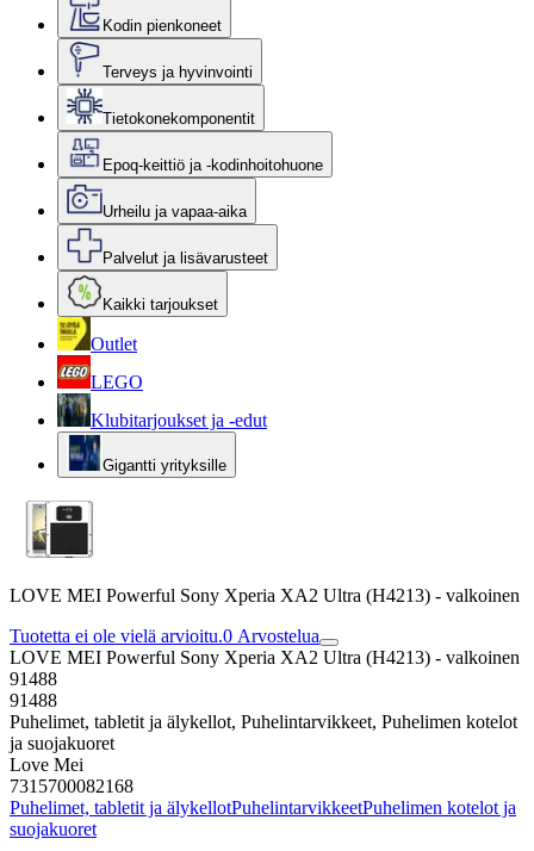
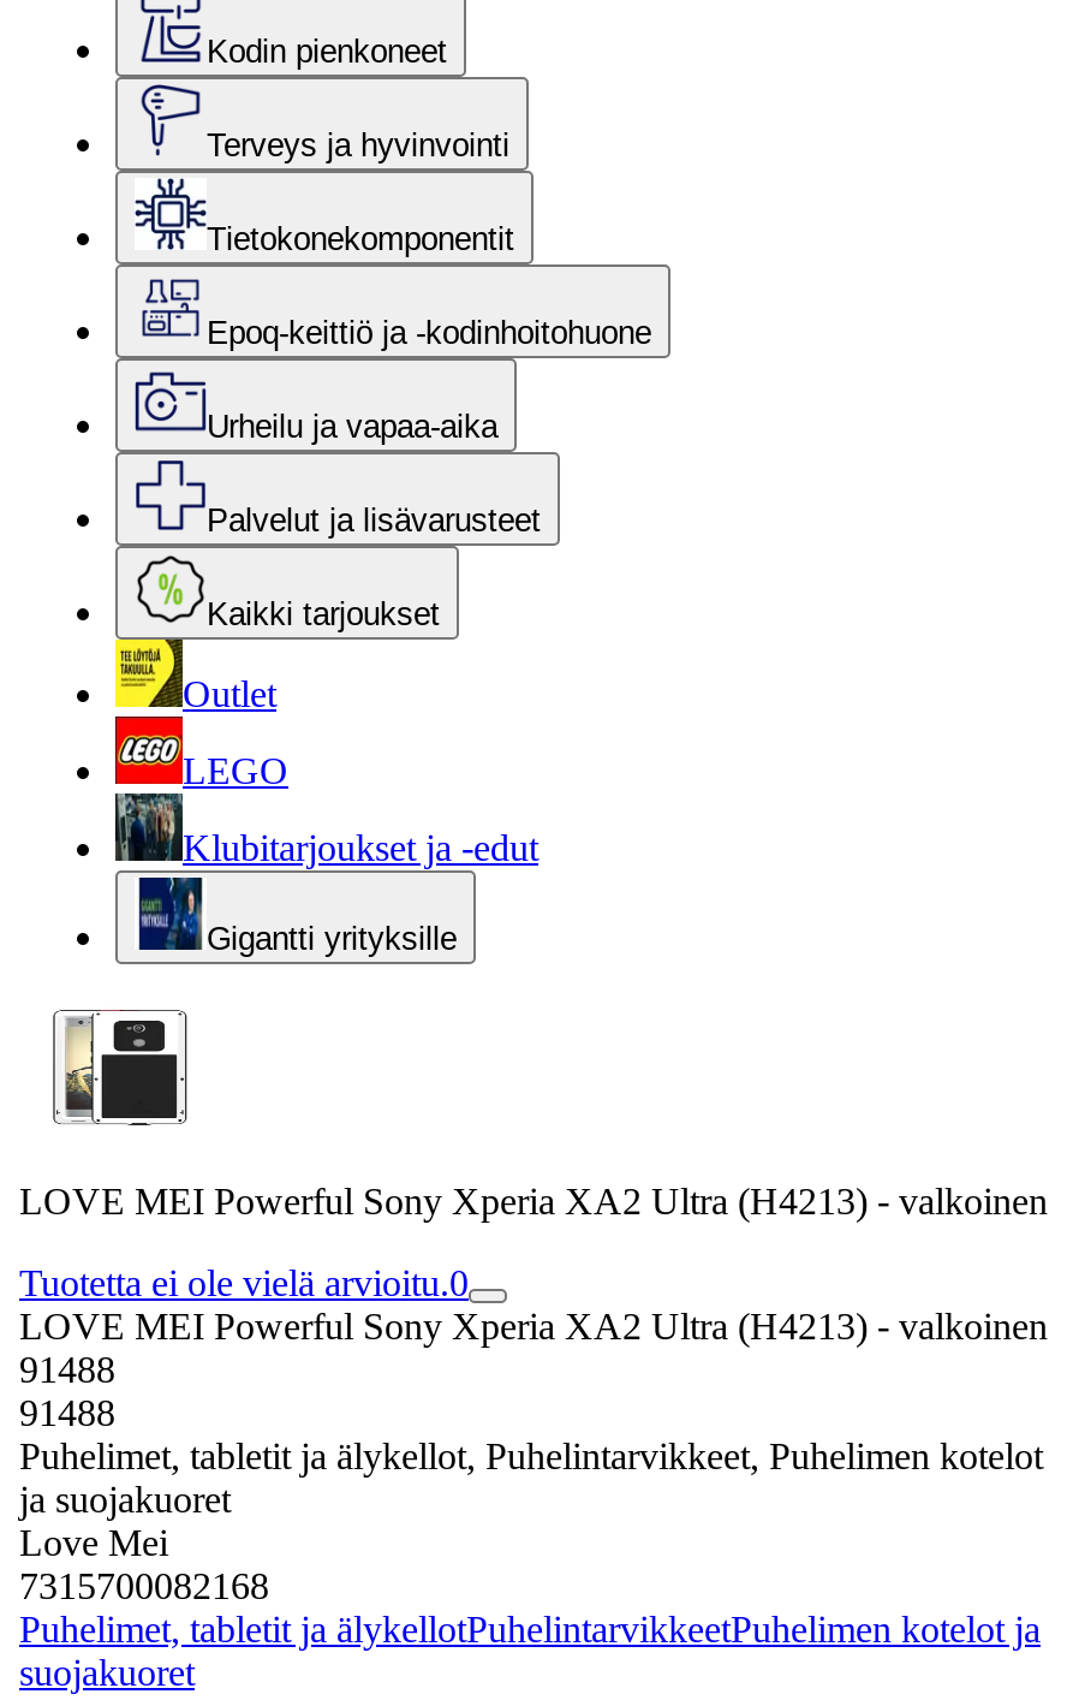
[10,626,319,646] Tuotetta ei ole vielä arvioitu.0 Arvostelua -> [19,1262,469,1303] Tuotetta ei ole vielä arvioitu.0

